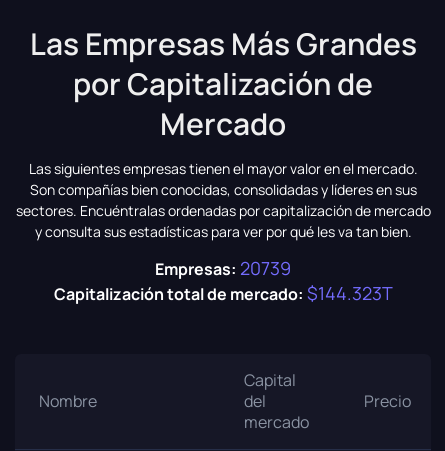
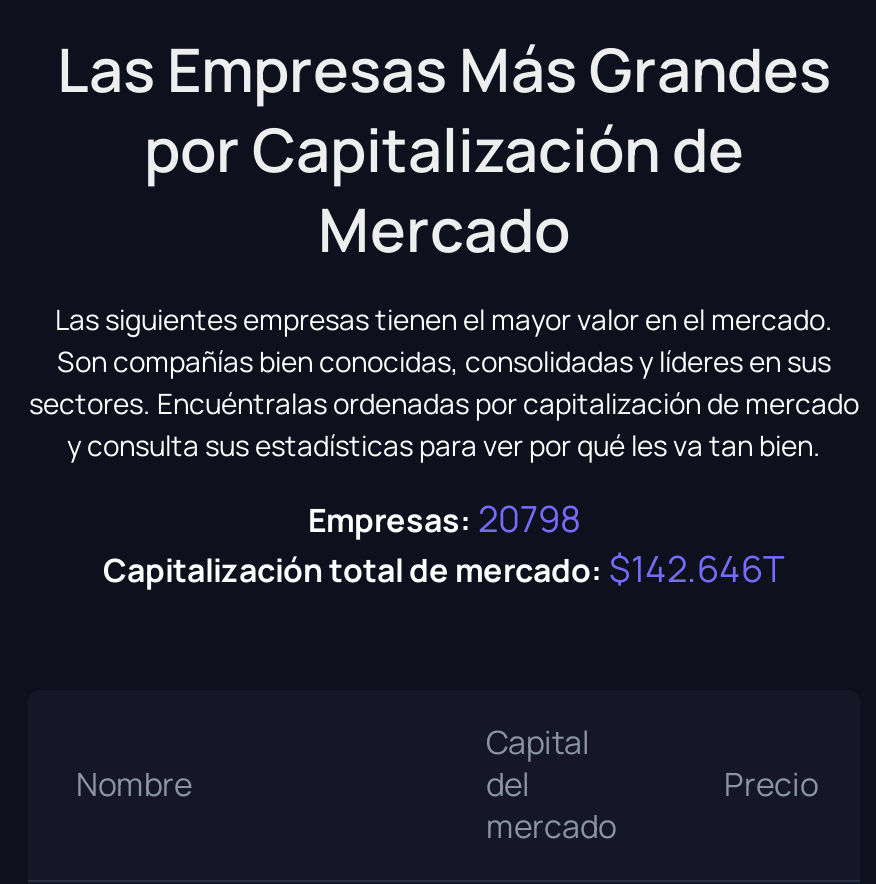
[155,256,291,280] Empresas: 20739 -> [308,494,580,542] Empresas: 20798
[53,281,392,305] Capitalización total de mercado: $144.323T -> [103,544,785,592] Capitalización total de mercado: $142.646T

